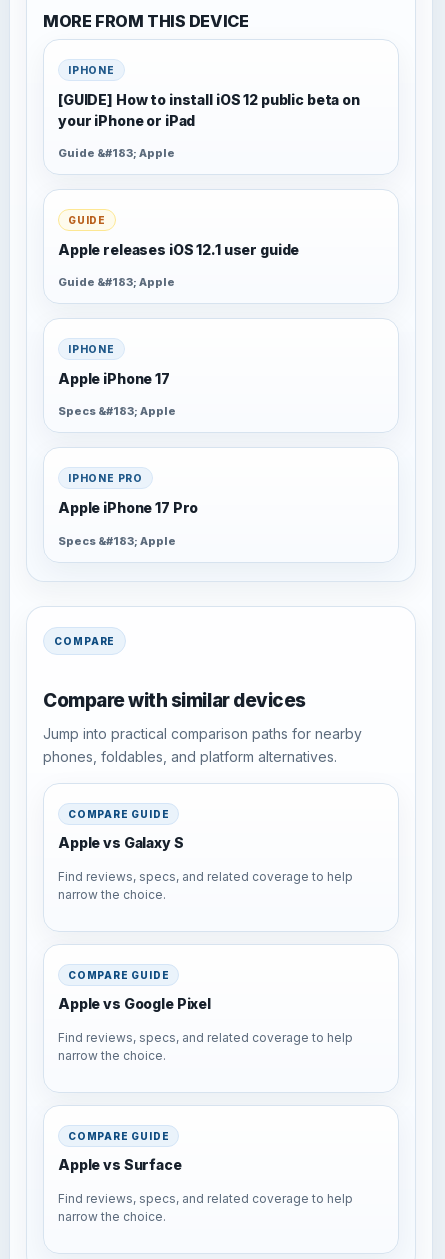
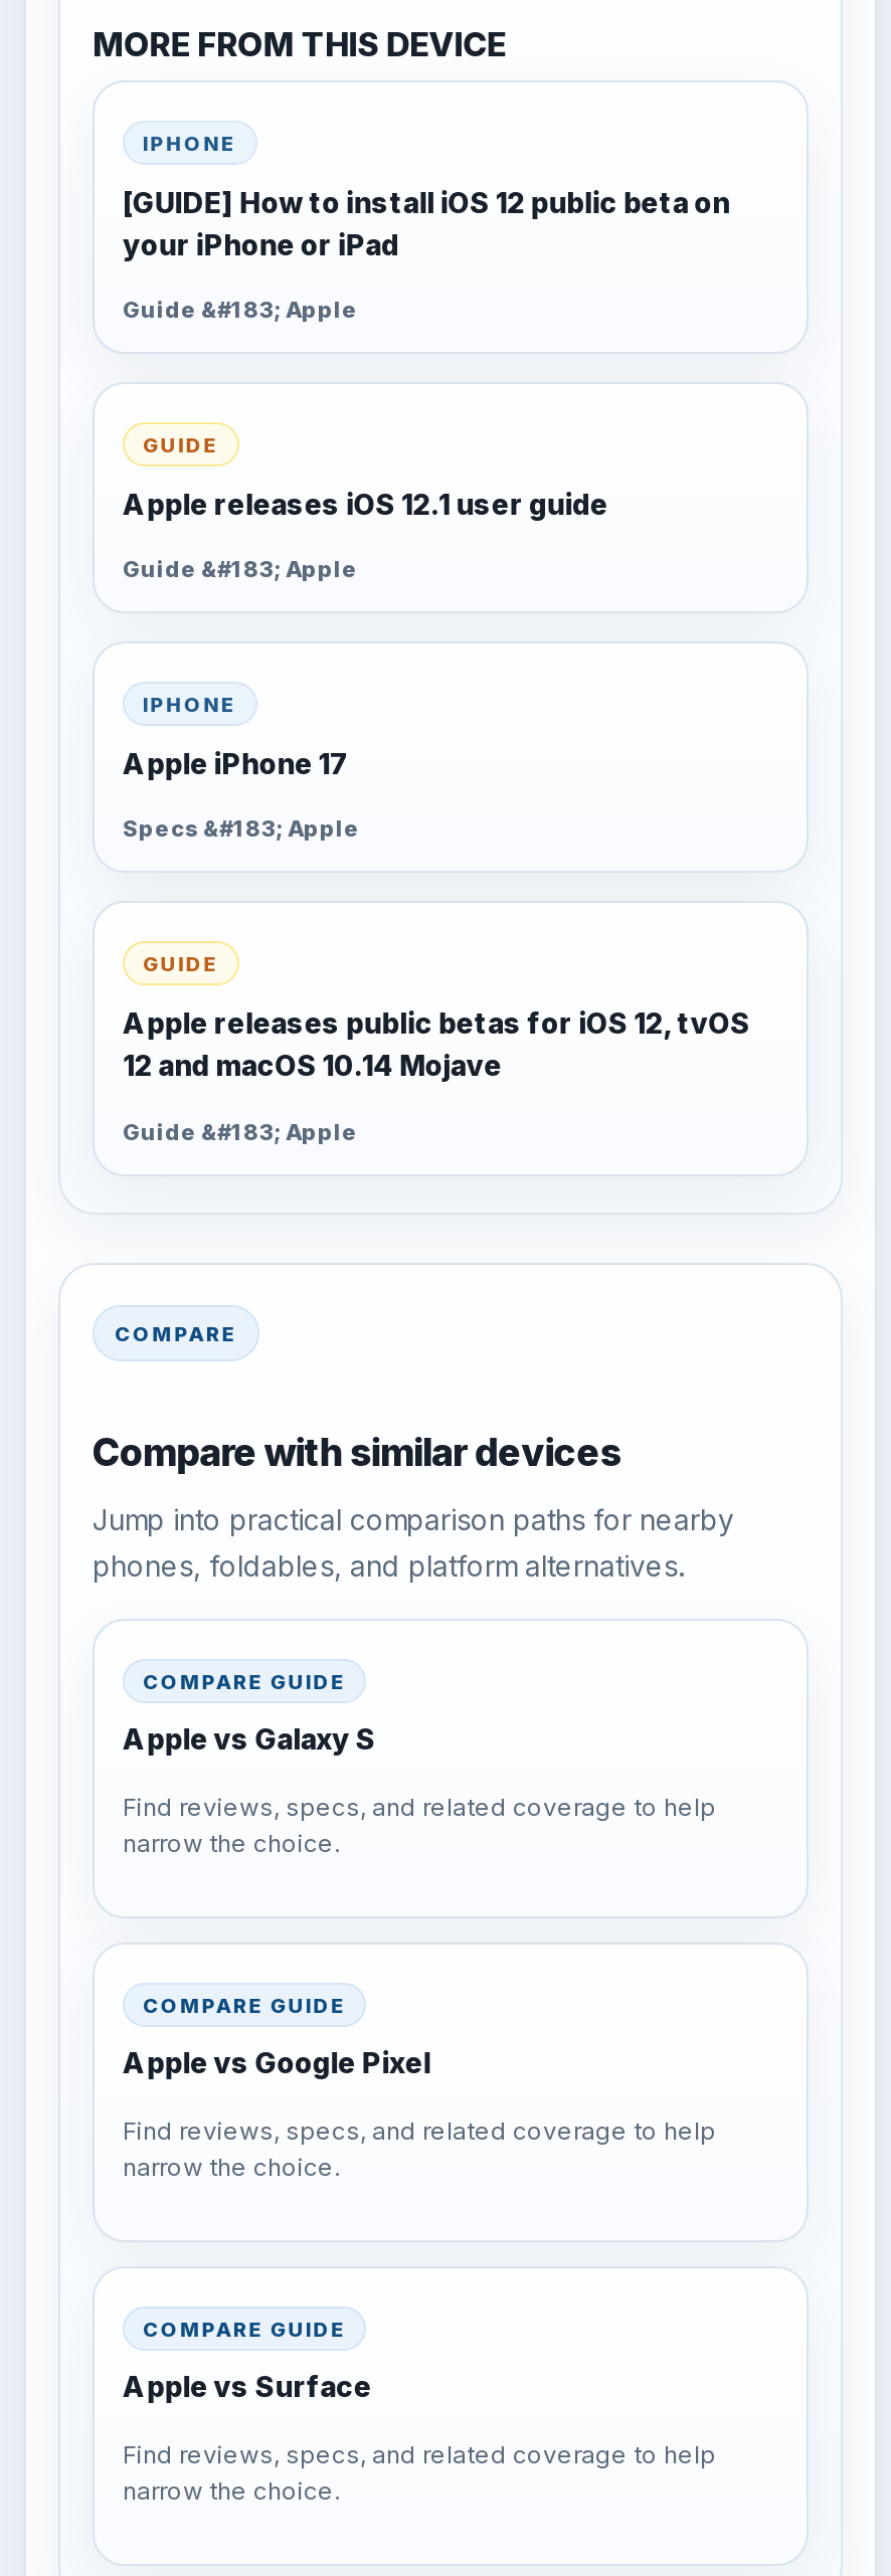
[68,472,143,484] IPHONE PRO -> [143,952,219,976] GUIDE
[58,499,198,516] Apple iPhone 17 Pro -> [123,1006,750,1083] Apple releases public betas for iOS 12, tvOS | 12 and macOS 10.14 Mojave
[58,534,176,548] Specs &#183; Apple -> [123,1117,358,1145] Guide &#183; Apple

